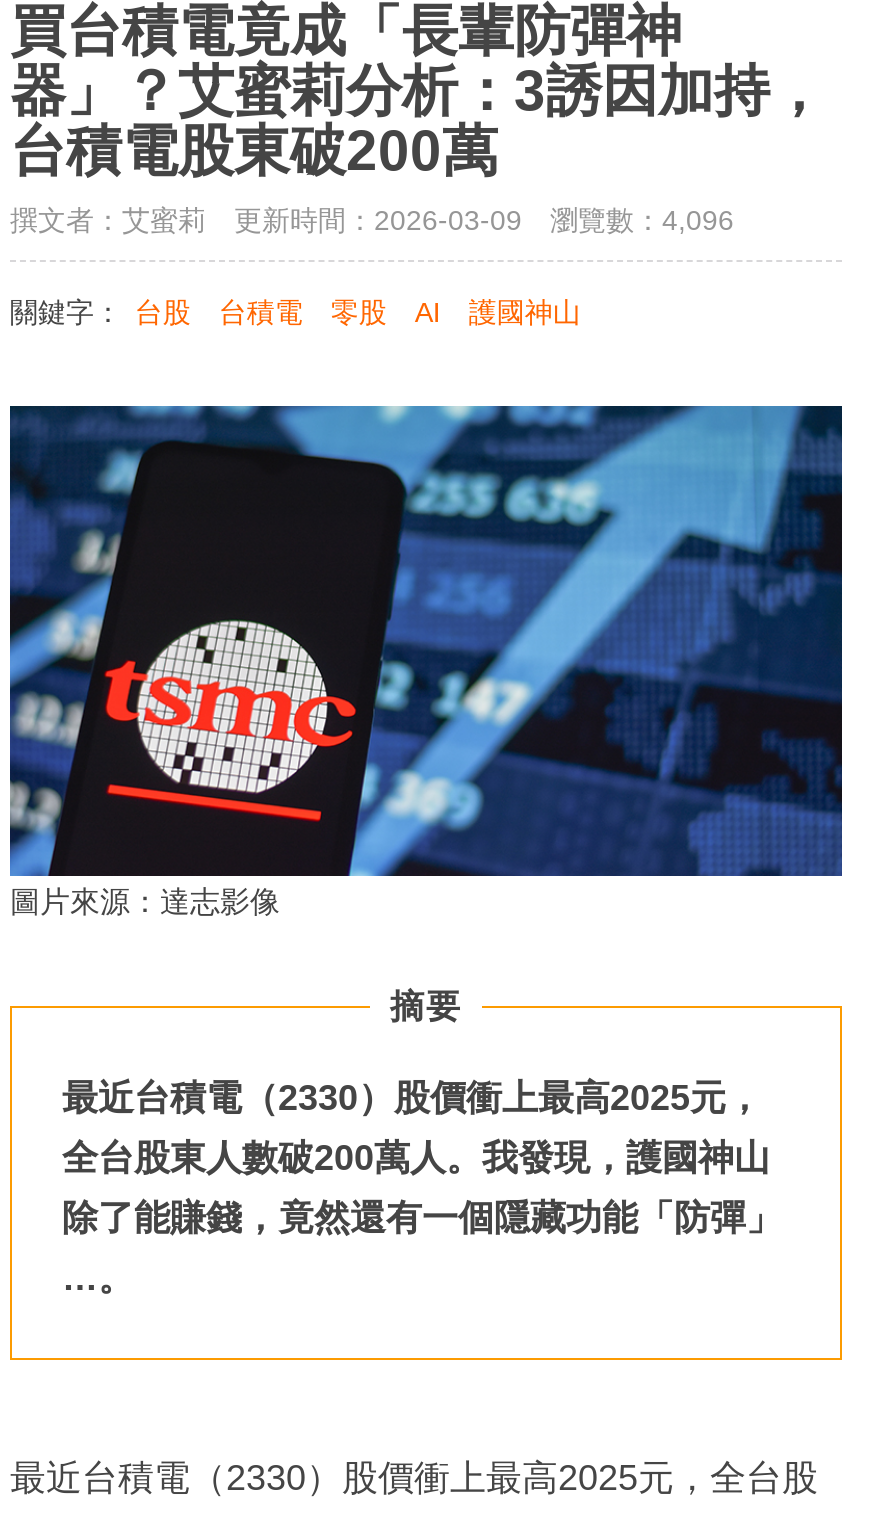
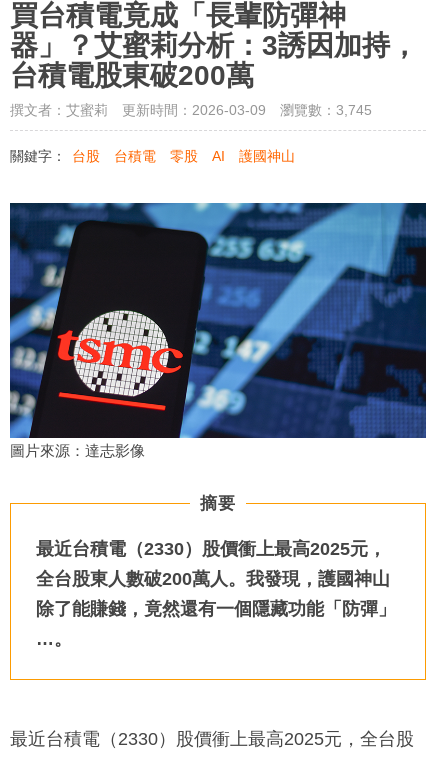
[10,204,734,236] 撰文者：艾蜜莉 更新時間：2026-03-09 瀏覽數：4,096 -> [10,102,372,118] 撰文者：艾蜜莉 更新時間：2026-03-09 瀏覽數：3,745

